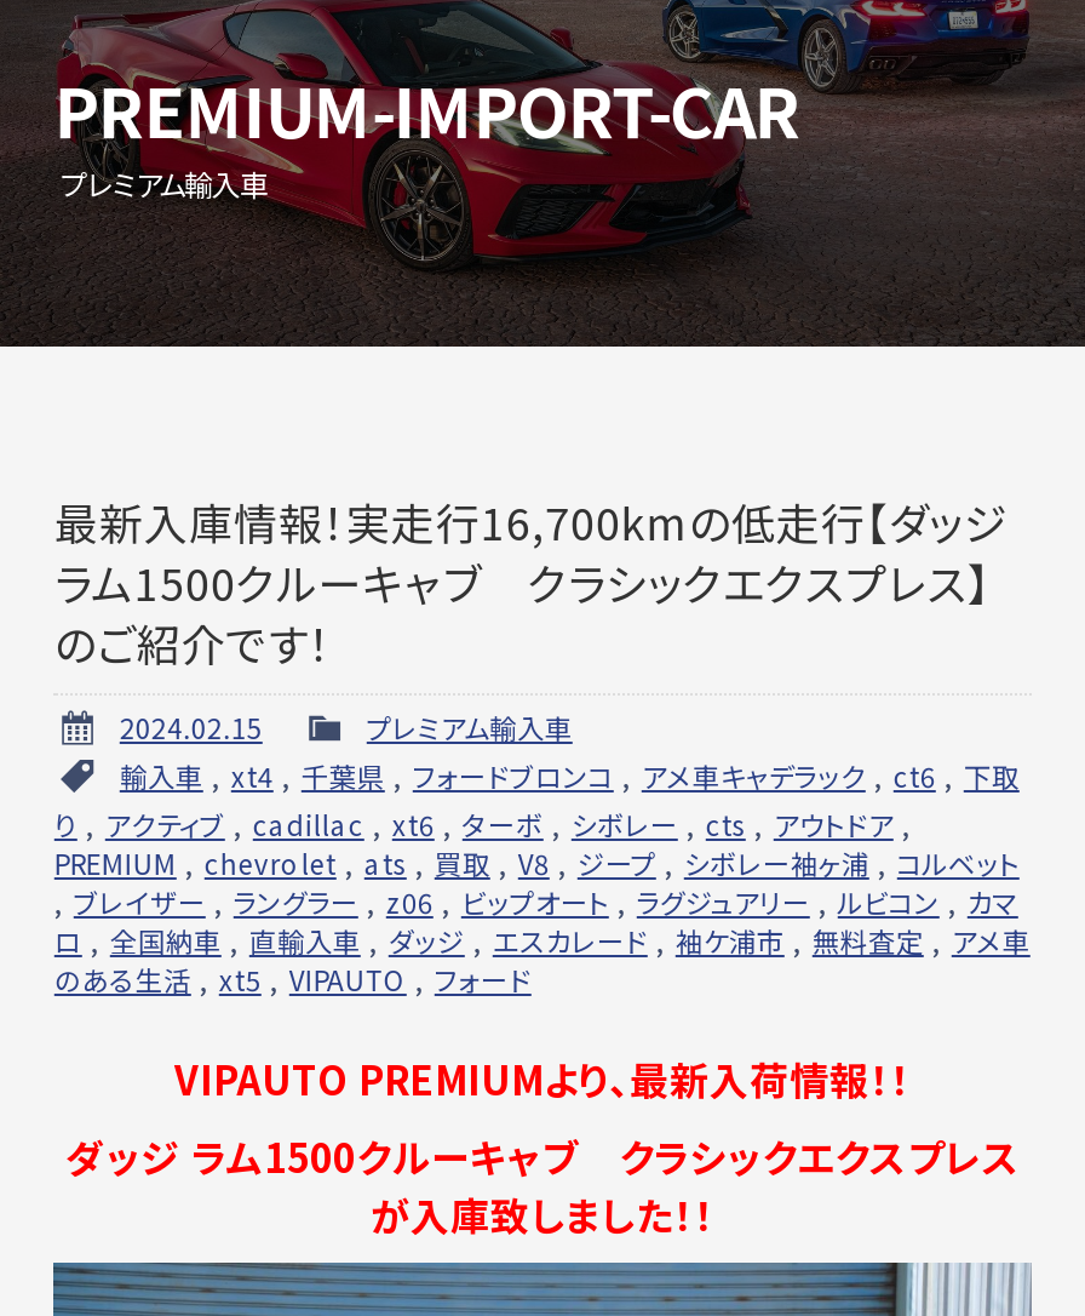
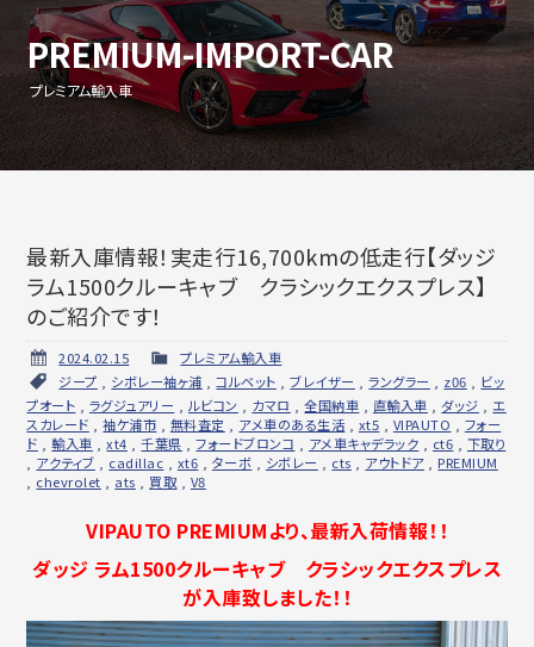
[54,756,1030,998] 輸入車, xt4,千葉県,フォードブロンコ,アメ車キャデラック, ct6,下取 | り,アクティブ, cadillac, xt6,ターボ,シボレー, cts,アウトドア, | PREMIUM,chevrolet,ats,買取,V8,ジープ,シボレー袖ヶ浦,コルベット | ,ブレイザー,ラングラー,z06,ビップオート,ラグジュアリー,ルビコン,カマ | ロ,全国納車,直輸入車,ダッジ,エスカレード,袖ケ浦市,無料査定,アメ車 | のある生活,xt5,VIPAUTO,フォード -> [27,372,506,491] ジープ,シボレー袖ヶ浦,コルベット,ブレイザー,ラングラー, z06,ビッ | プオート,ラグジュアリー,ルビコン,カマロ,全国納車,直輸入車,ダッジ,エ | スカレード,袖ケ浦市,無料査定,アメ車のある生活,xt5,VIPAUTO,フォー | ド,輸入車, xt4,千葉県,フォードブロンコ,アメ車キャデラック,ct6,下取り | ,アクティブ, cadillac,xt6,ターボ,シボレー,cts,アウトドア,PREMIUM | , chevrolet,ats,買取,V8

